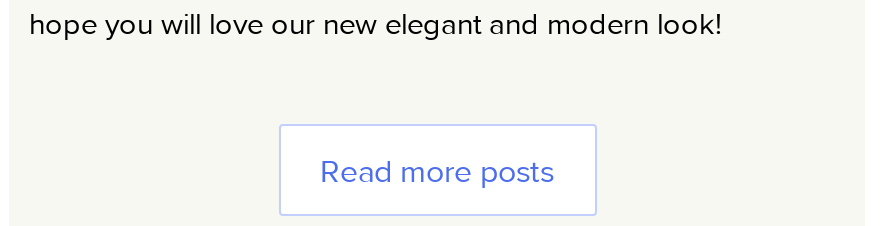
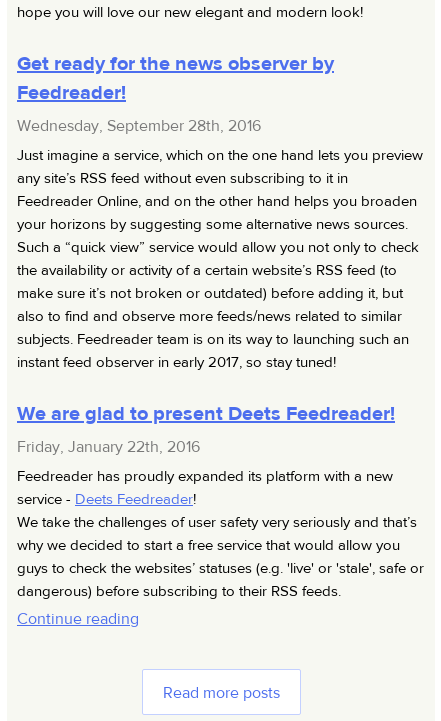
none -> [17,51,424,629] Get ready for the news observer by | Feedreader! | Wednesday, September 28th, 2016 | Just imagine a service, which on the one hand lets you preview | any site’s RSS feed without even subscribing to it in | Feedreader Online, and on the other hand helps you broaden | your horizons by suggesting some alternative news sources. | Such a “quick view” service would allow you not only to check | the availability or activity of a certain website’s RSS feed (to | make sure it’s not broken or outdated) before adding it, but | also to find and observe more feeds/news related to similar | subjects. Feedreader team is on its way to launching such an | instant feed observer in early 2017, so stay tuned! | We are glad to present Deets Feedreader! | Friday, January 22th, 2016 | Feedreader has proudly expanded its platform with a new | service - Deets Feedreader! | We take the challenges of user safety very seriously and that’s | why we decided to start a free service that would allow you | guys to check the websites’ statuses (e.g. 'live' or 'stale', safe or | dangerous) before subscribing to their RSS feeds. | Continue reading

